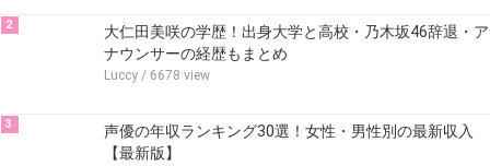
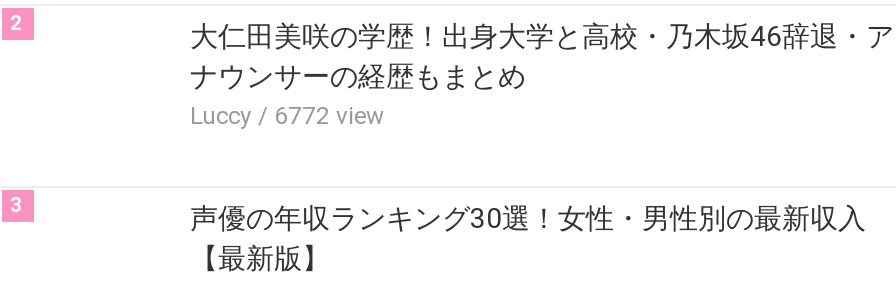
[104,68,210,83] Luccy / 6678 view -> [190,102,384,130] Luccy / 6772 view

